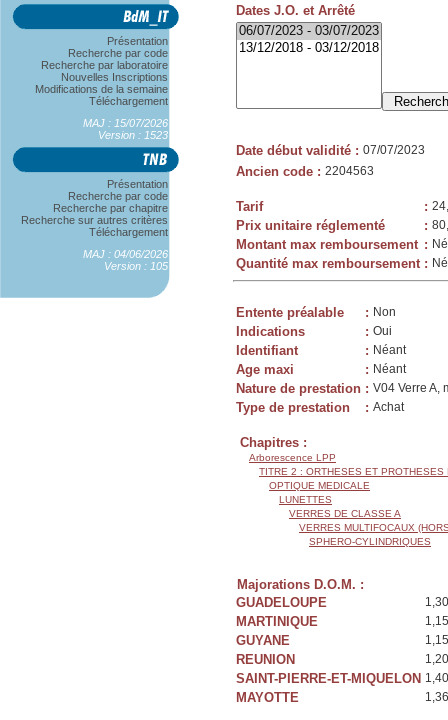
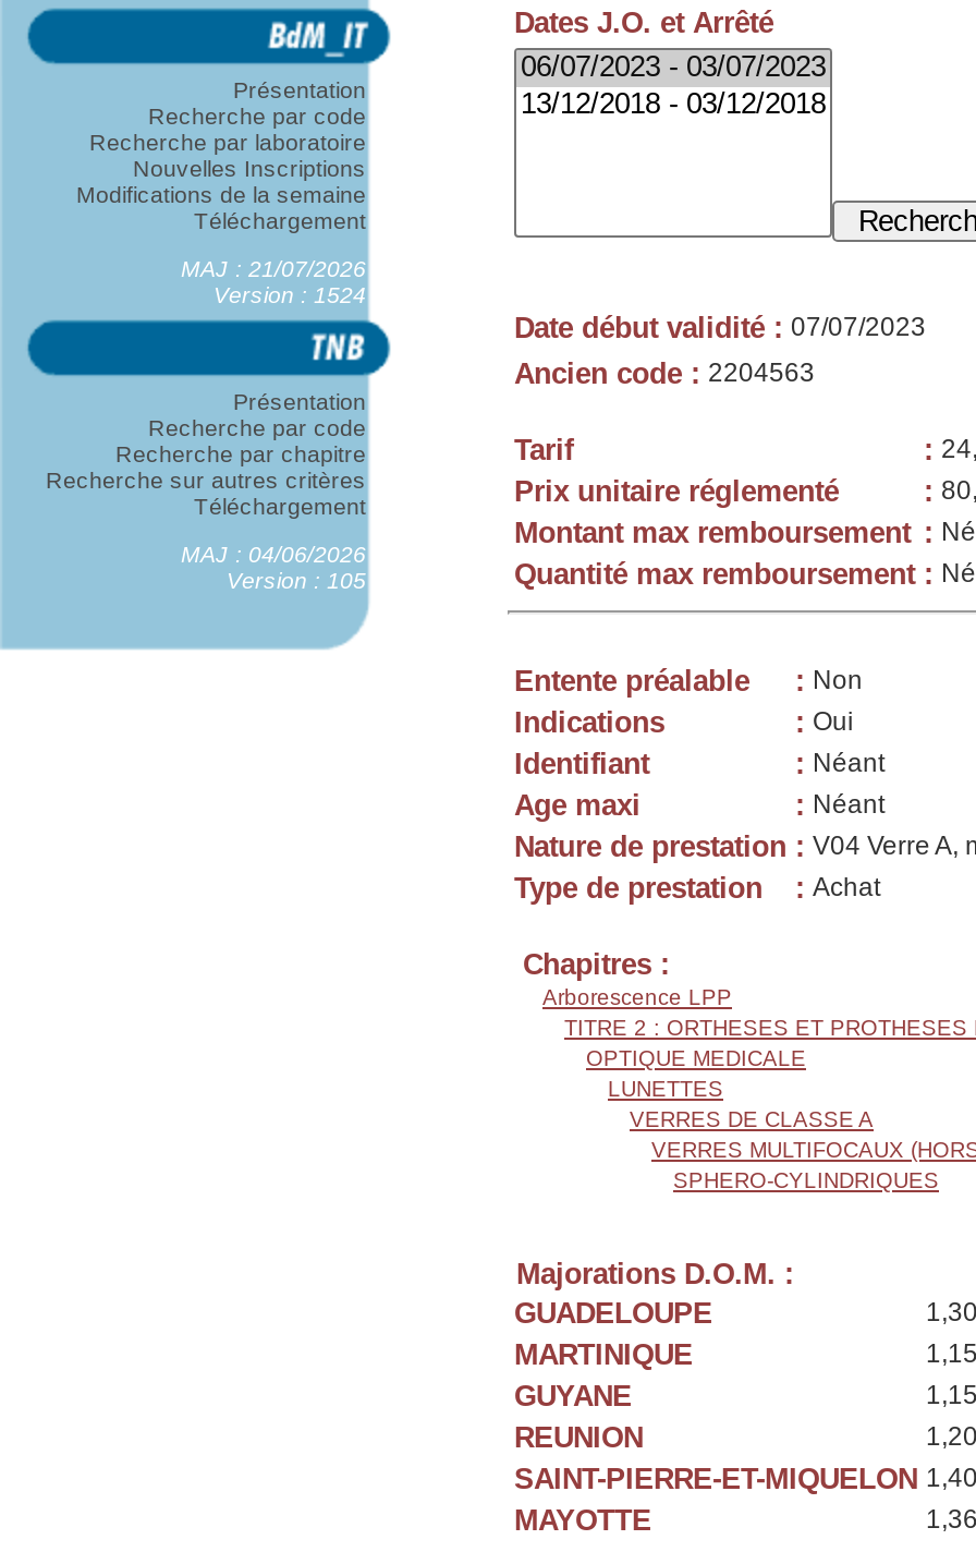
[83,117,168,129] MAJ : 15/07/2026 -> [181,255,366,281] MAJ : 21/07/2026
[98,129,168,141] Version : 1523 -> [213,281,366,307] Version : 1524

